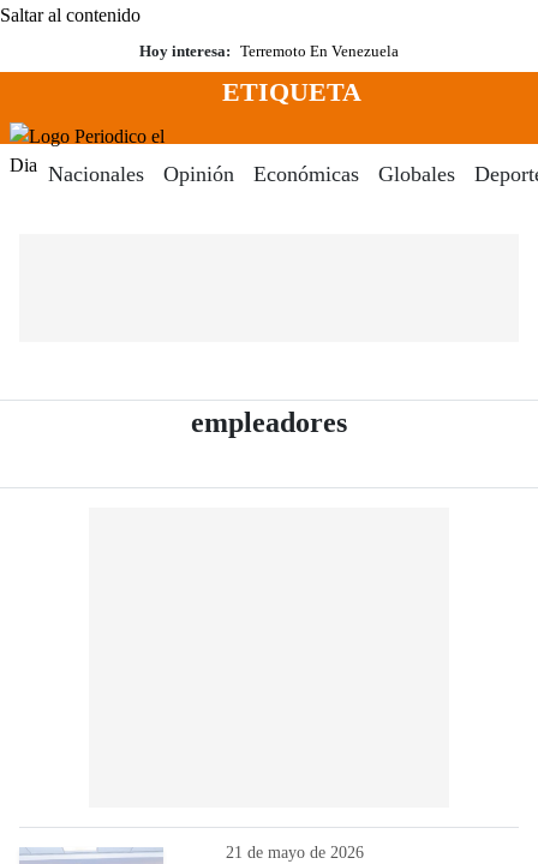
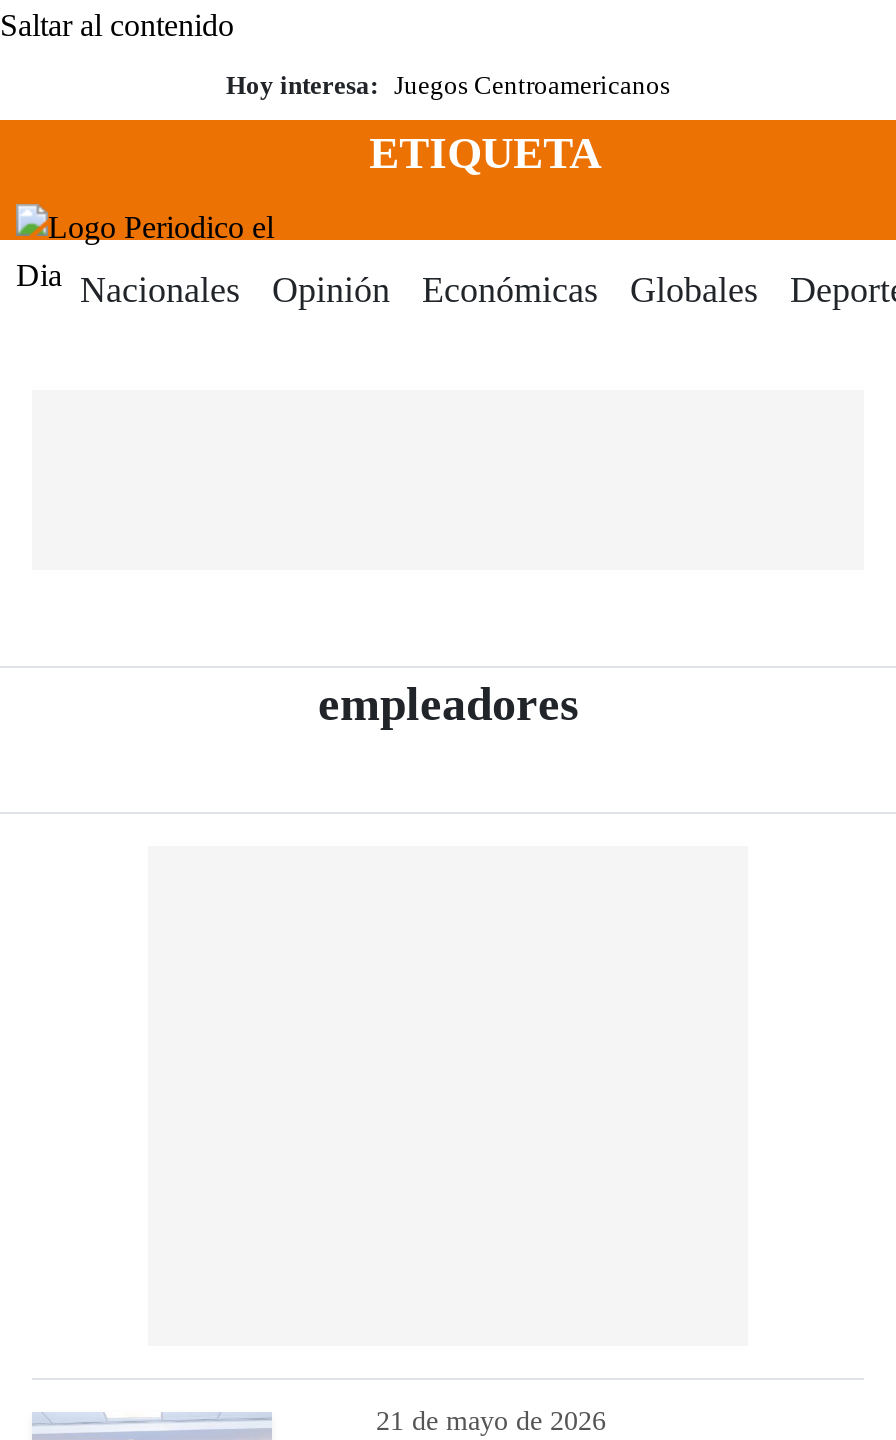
[139,42,399,60] Hoy interesa: Terremoto En Venezuela -> [226,70,670,100] Hoy interesa: Juegos Centroamericanos

